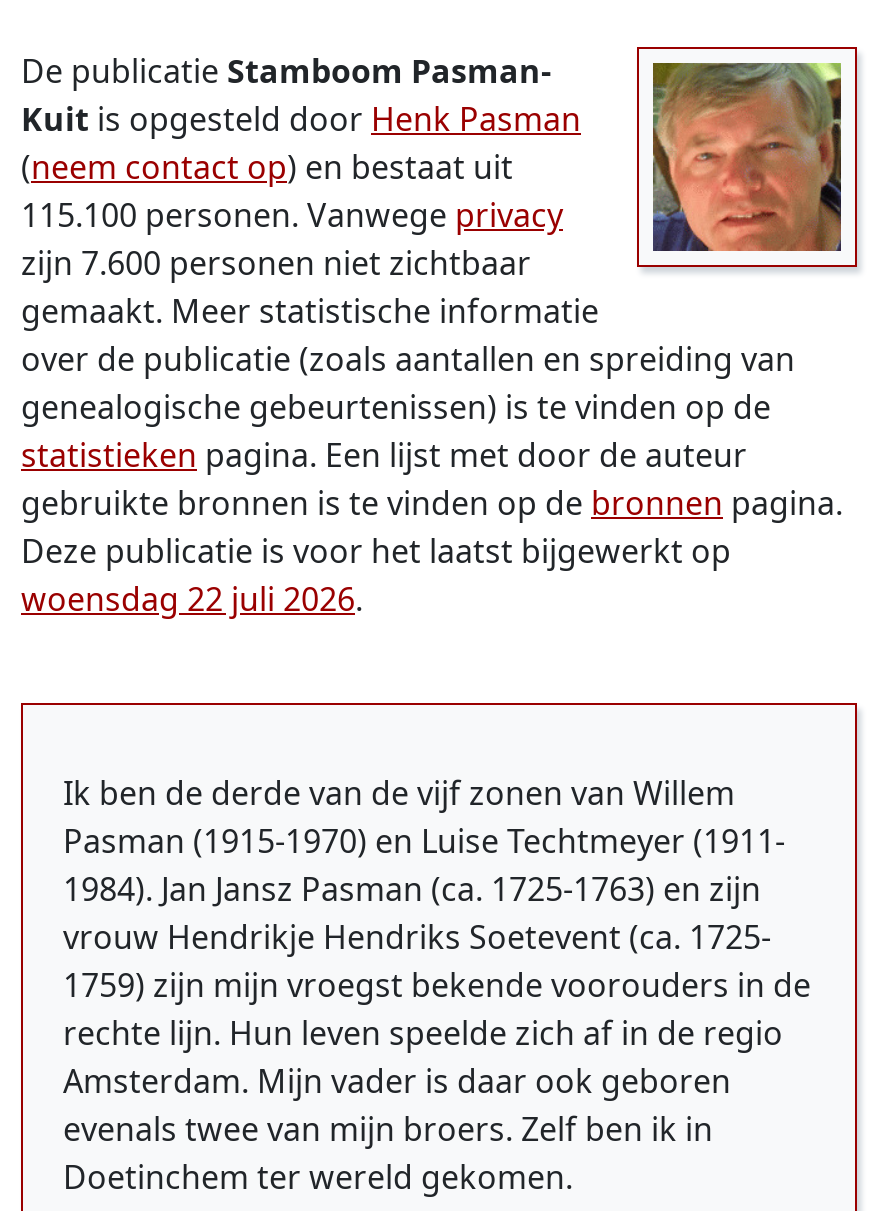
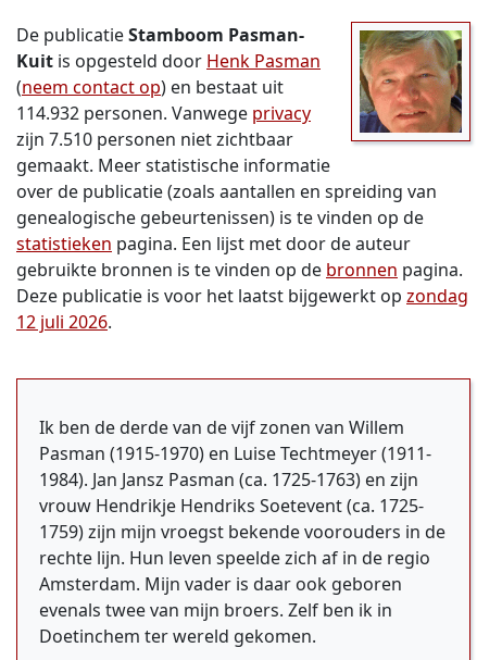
[21,193,563,237] 115.100 personen. Vanwege privacy -> [16,101,311,125] 114.932 personen. Vanwege privacy
[21,241,531,285] zijn 7.600 personen niet zichtbaar -> [16,127,293,151] zijn 7.510 personen niet zichtbaar
[21,529,731,621] Deze publicatie is voor het laatst bijgewerkt op | woensdag 22 juli 2026. -> [16,284,468,334] Deze publicatie is voor het laatst bijgewerkt op zondag | 12 juli 2026.

